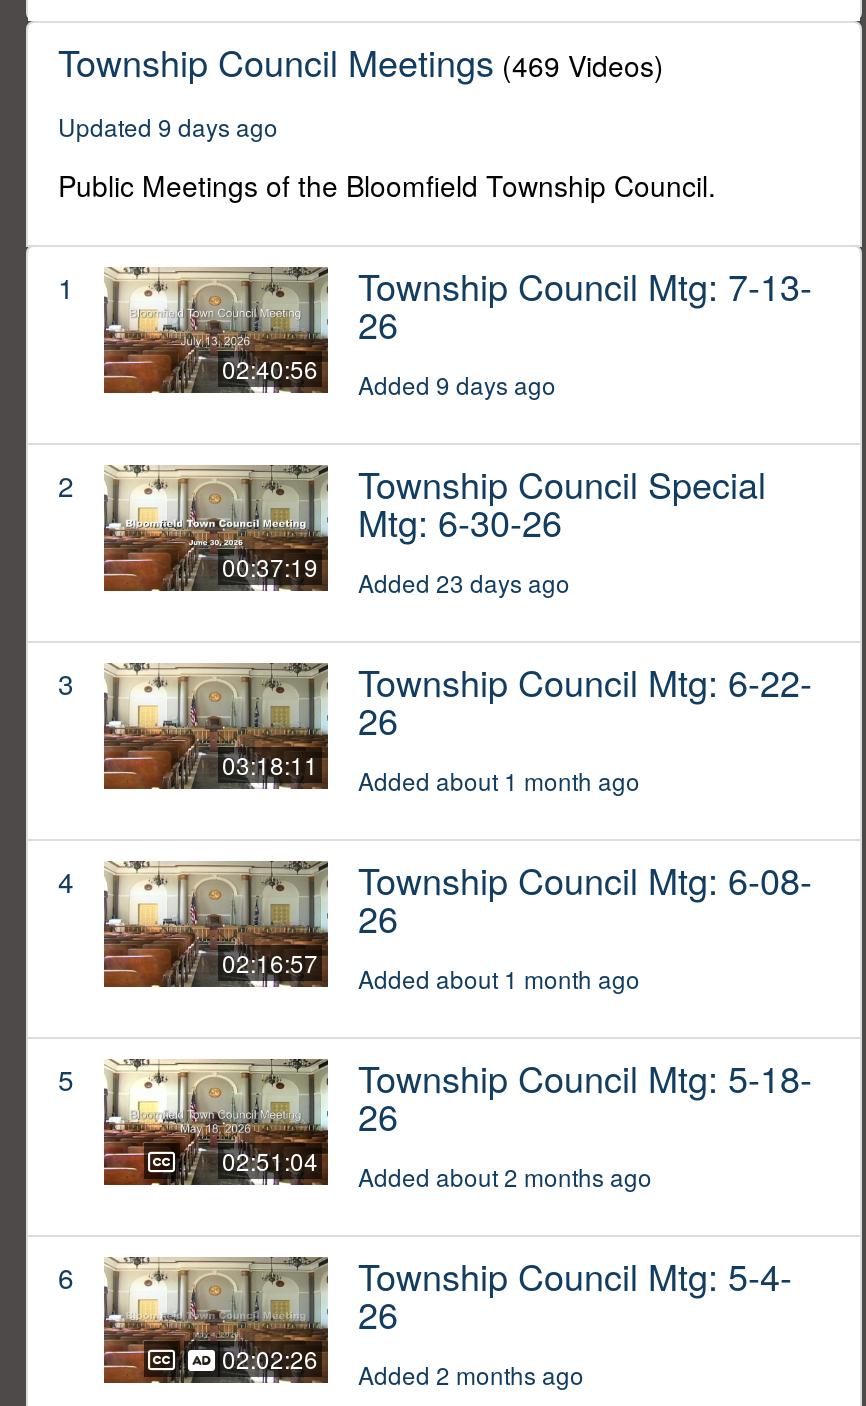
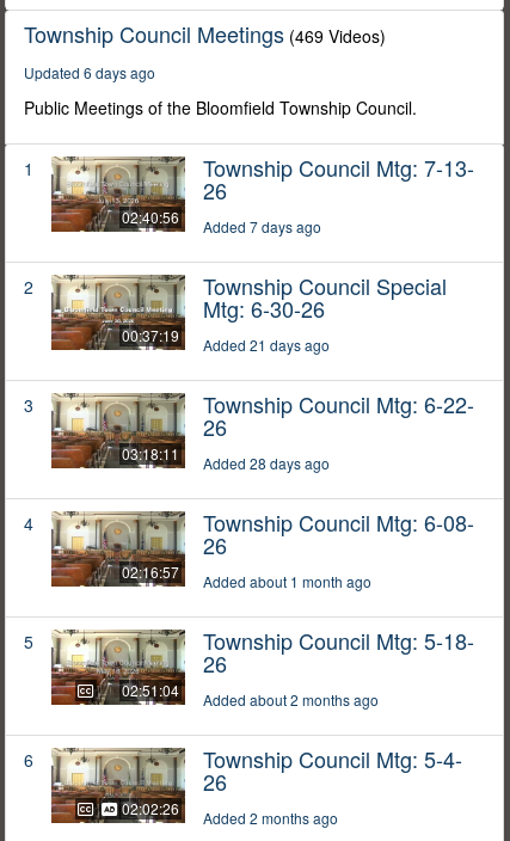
[58,110,278,144] Updated 9 days ago -> [24,62,155,83] Updated 6 days ago
[358,368,556,402] Added 9 days ago -> [203,217,321,237] Added 7 days ago
[358,566,570,600] Added 23 days ago -> [203,335,330,355] Added 21 days ago
[358,764,640,798] Added about 1 month ago -> [203,453,330,473] Added 28 days ago

